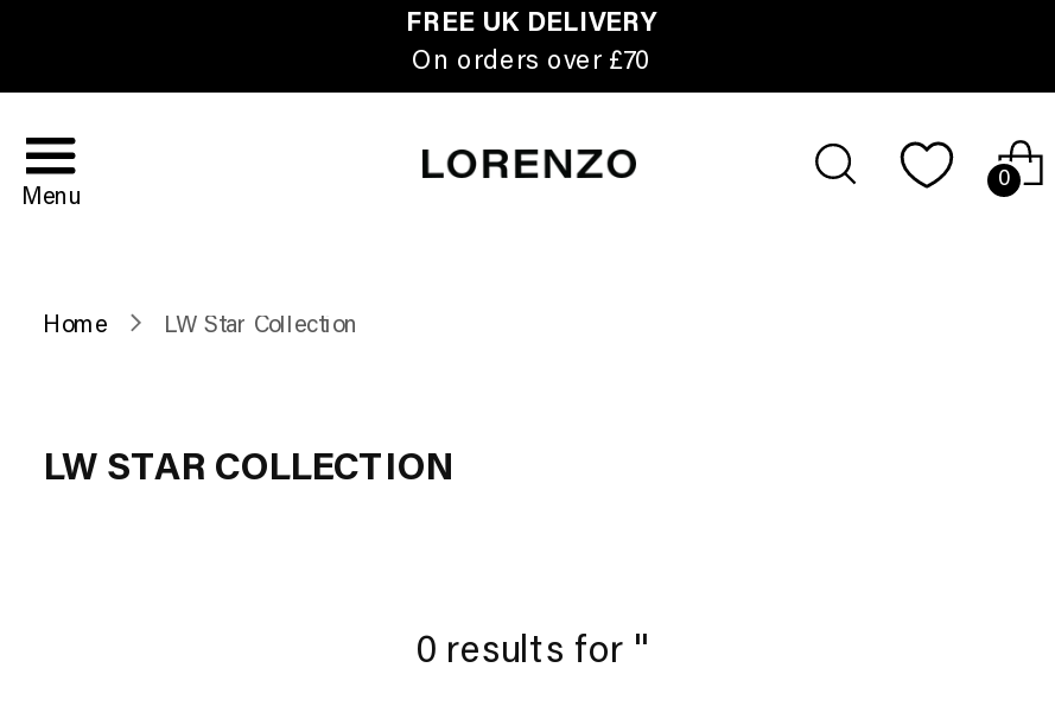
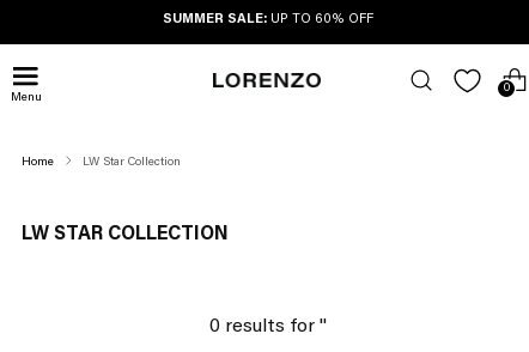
[406,12,657,76] FREE UK DELIVERY | On orders over £70 -> [163,13,373,26] SUMMER SALE: UP TO 60% OFF

